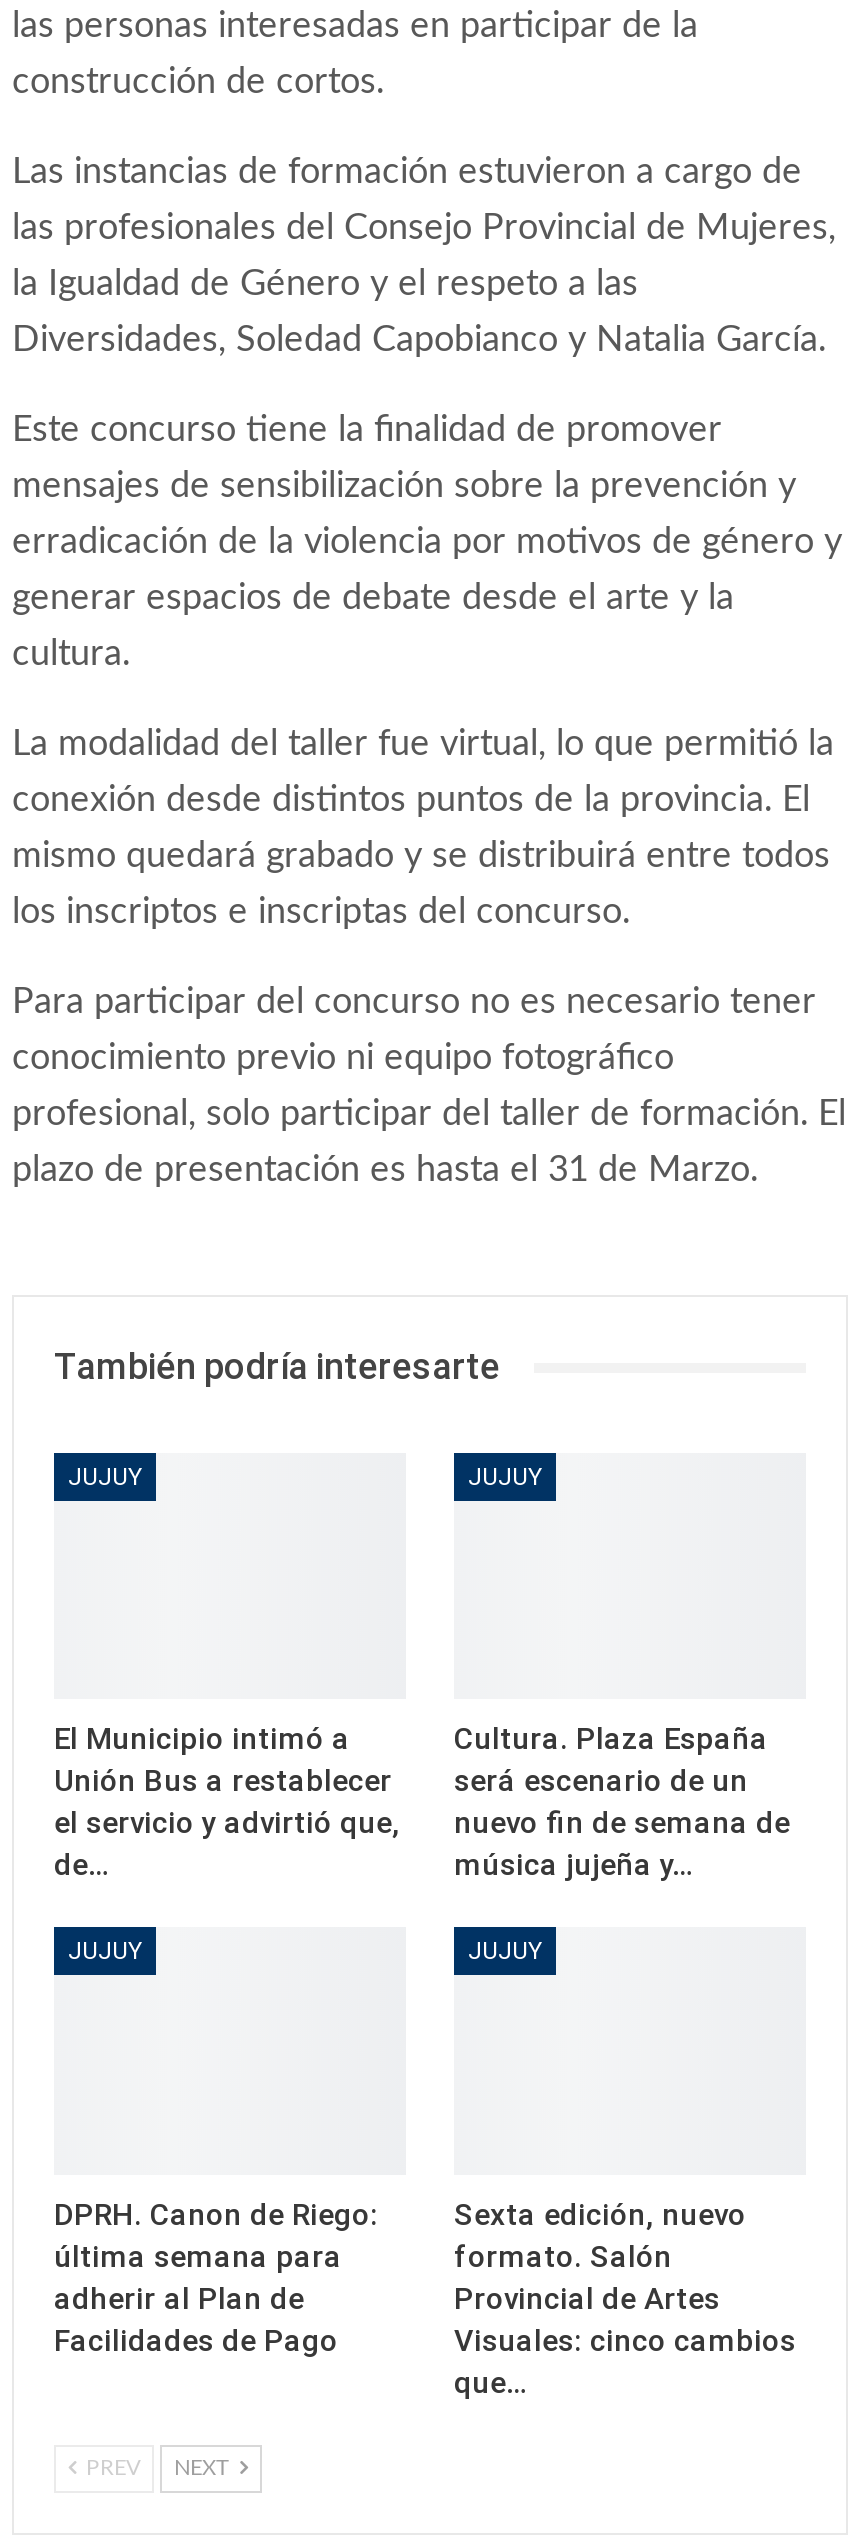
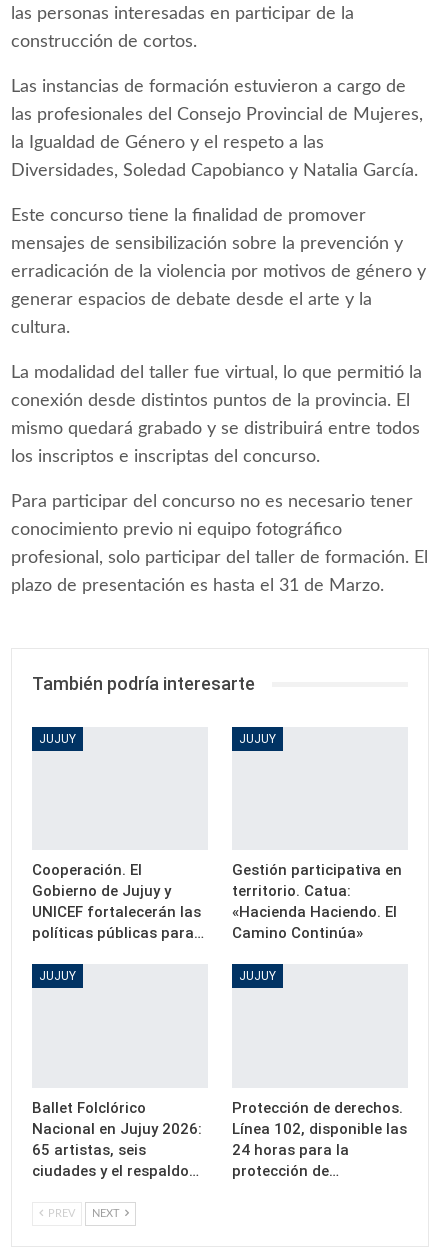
[54,1722,400,1884] El Municipio intimó a | Unión Bus a restablecer | el servicio y advirtió que, | de… -> [32,861,204,942] Cooperación. El | Gobierno de Jujuy y | UNICEF fortalecerán las | políticas públicas para…
[454,1722,790,1884] Cultura. Plaza España | será escenario de un | nuevo fin de semana de | música jujeña y… -> [232,861,402,942] Gestión participativa en | territorio. Catua: | «Hacienda Haciendo. El | Camino Continúa»
[54,2196,378,2358] DPRH. Canon de Riego: | última semana para | adherir al Plan de | Facilidades de Pago -> [32,1099,202,1180] Ballet Folclórico | Nacional en Jujuy 2026: | 65 artistas, seis | ciudades y el respaldo…
[454,2196,796,2400] Sexta edición, nuevo | formato. Salón | Provincial de Artes | Visuales: cinco cambios | que… -> [232,1099,407,1180] Protección de derechos. | Línea 102, disponible las | 24 horas para la | protección de…

